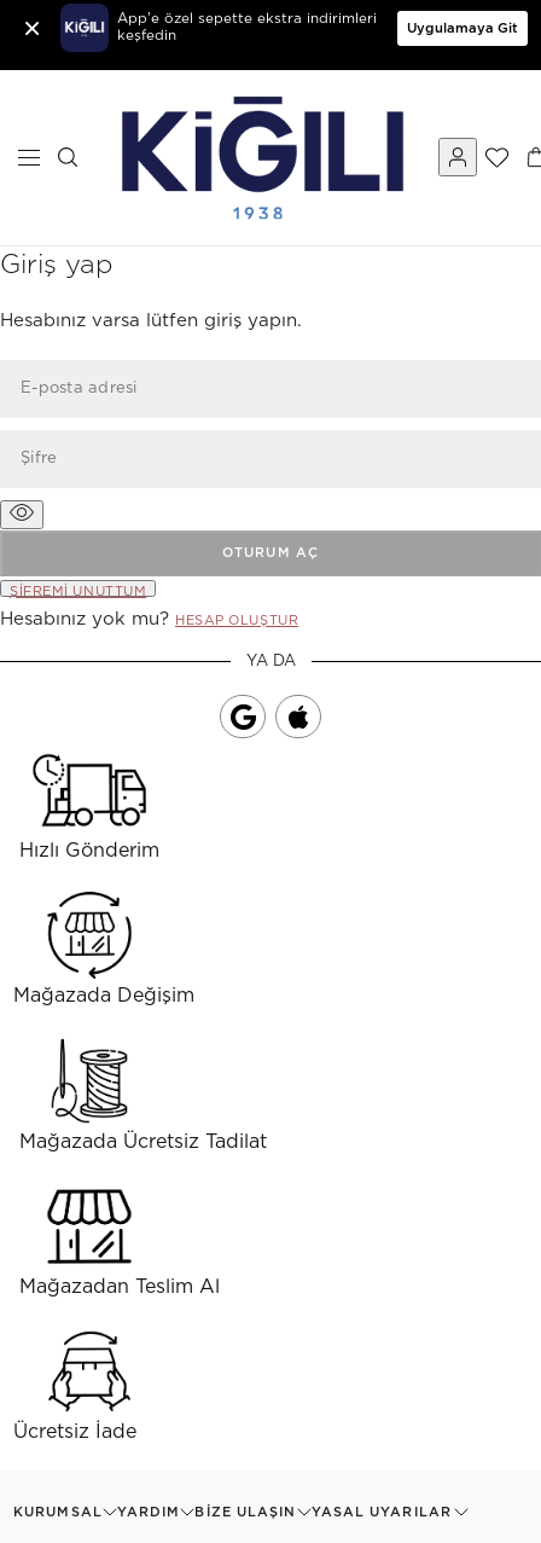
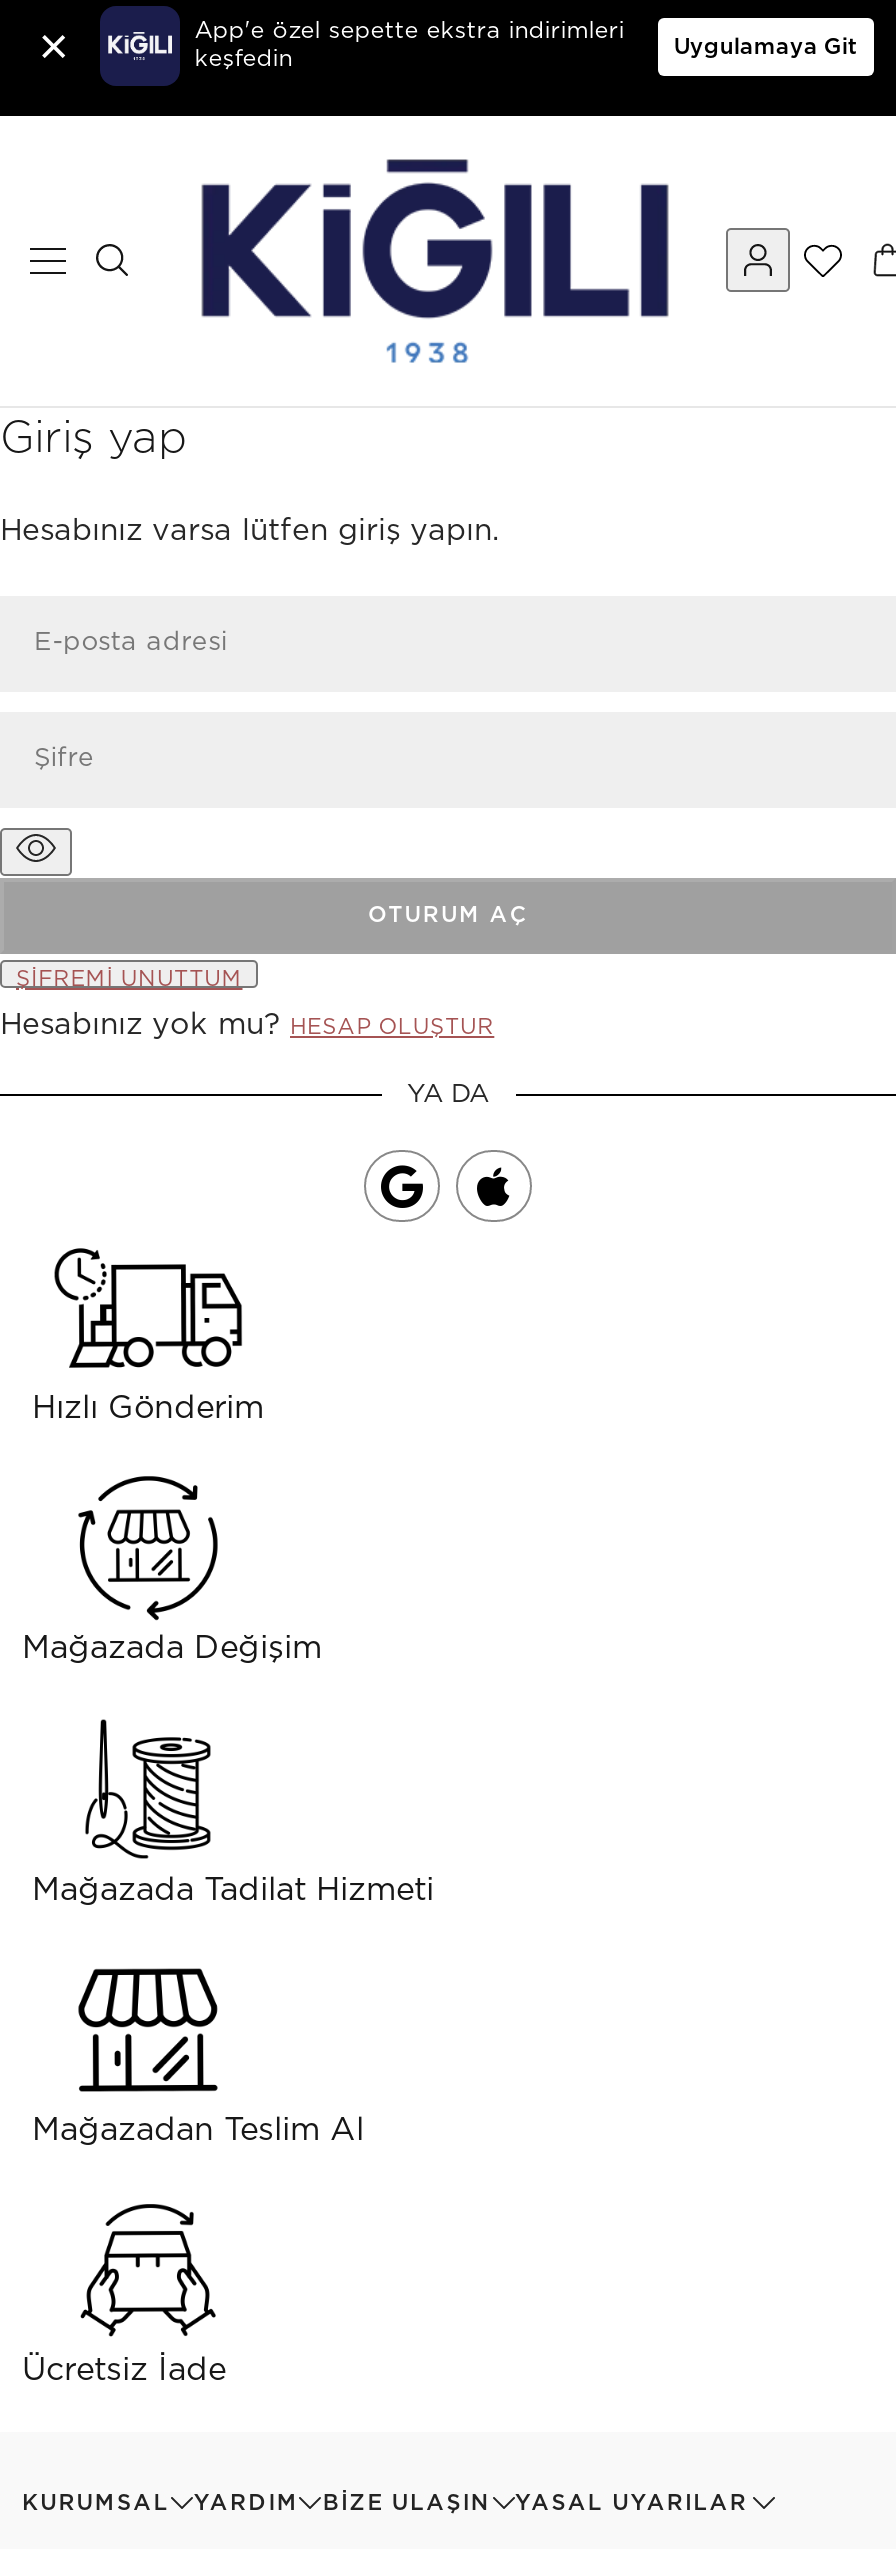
[13,1132,267,1151] Mağazada Ücretsiz Tadilat -> [22,1873,434,1905] Mağazada Tadilat Hizmeti

